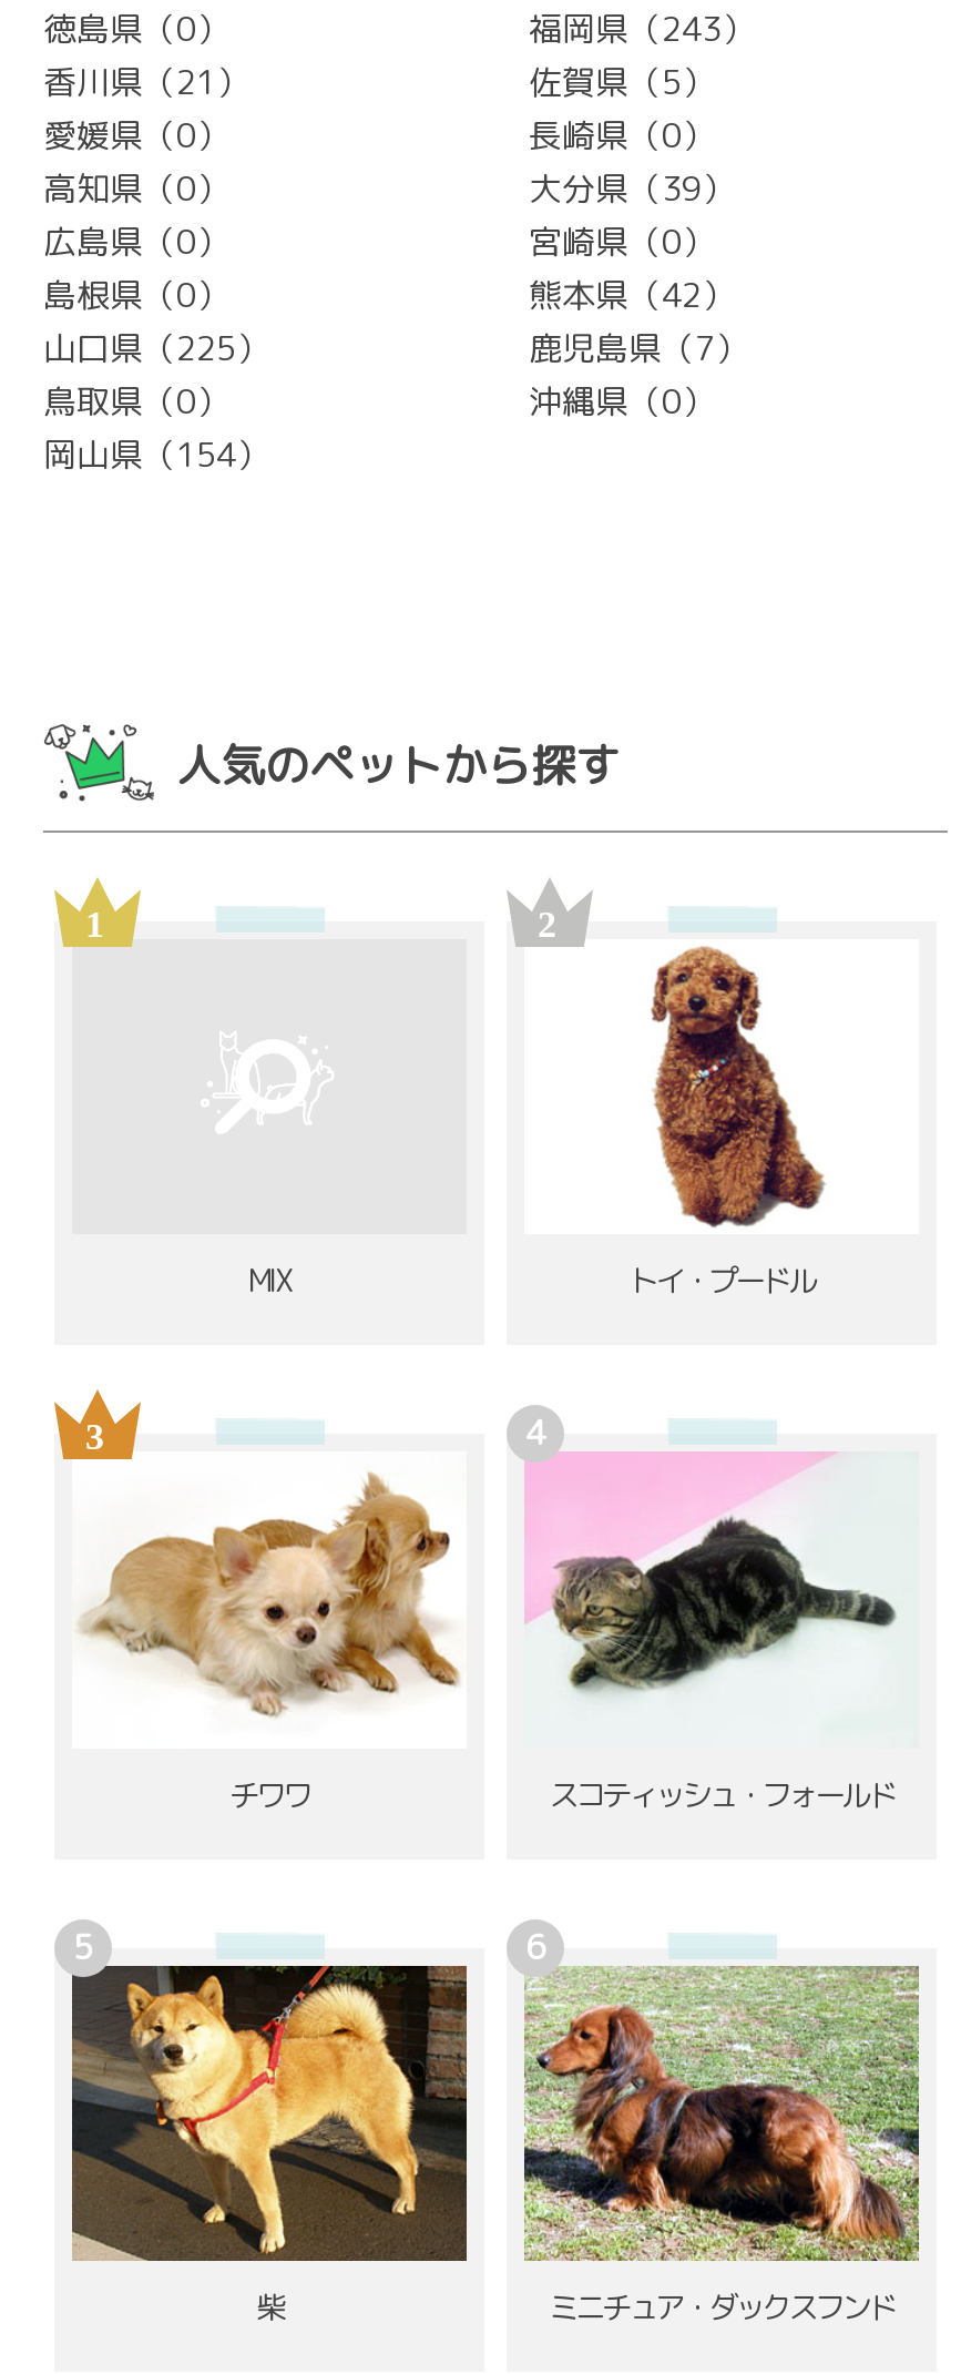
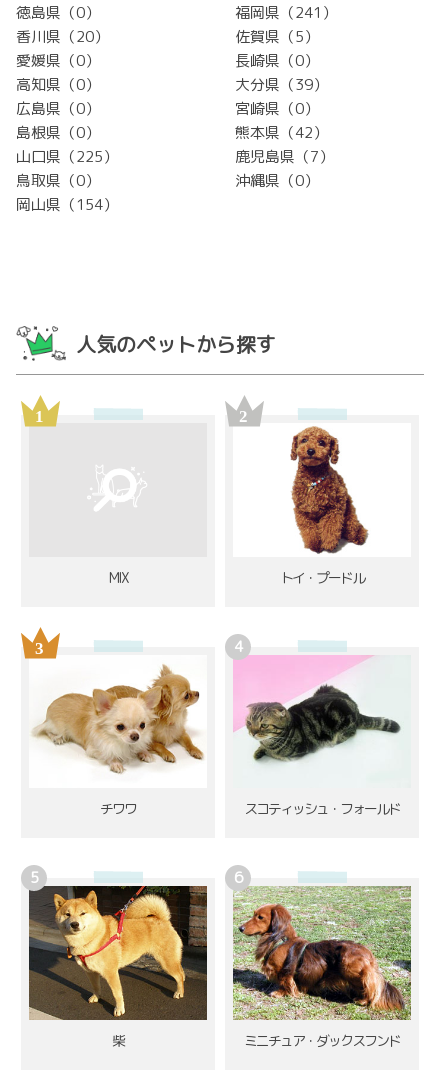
[529,5,755,51] 福岡県（243） -> [235,2,337,23] 福岡県（241）
[43,58,249,104] 香川県（21） -> [16,26,109,47] 香川県（20）

